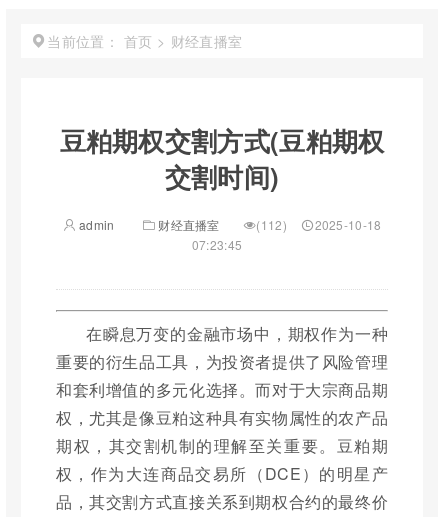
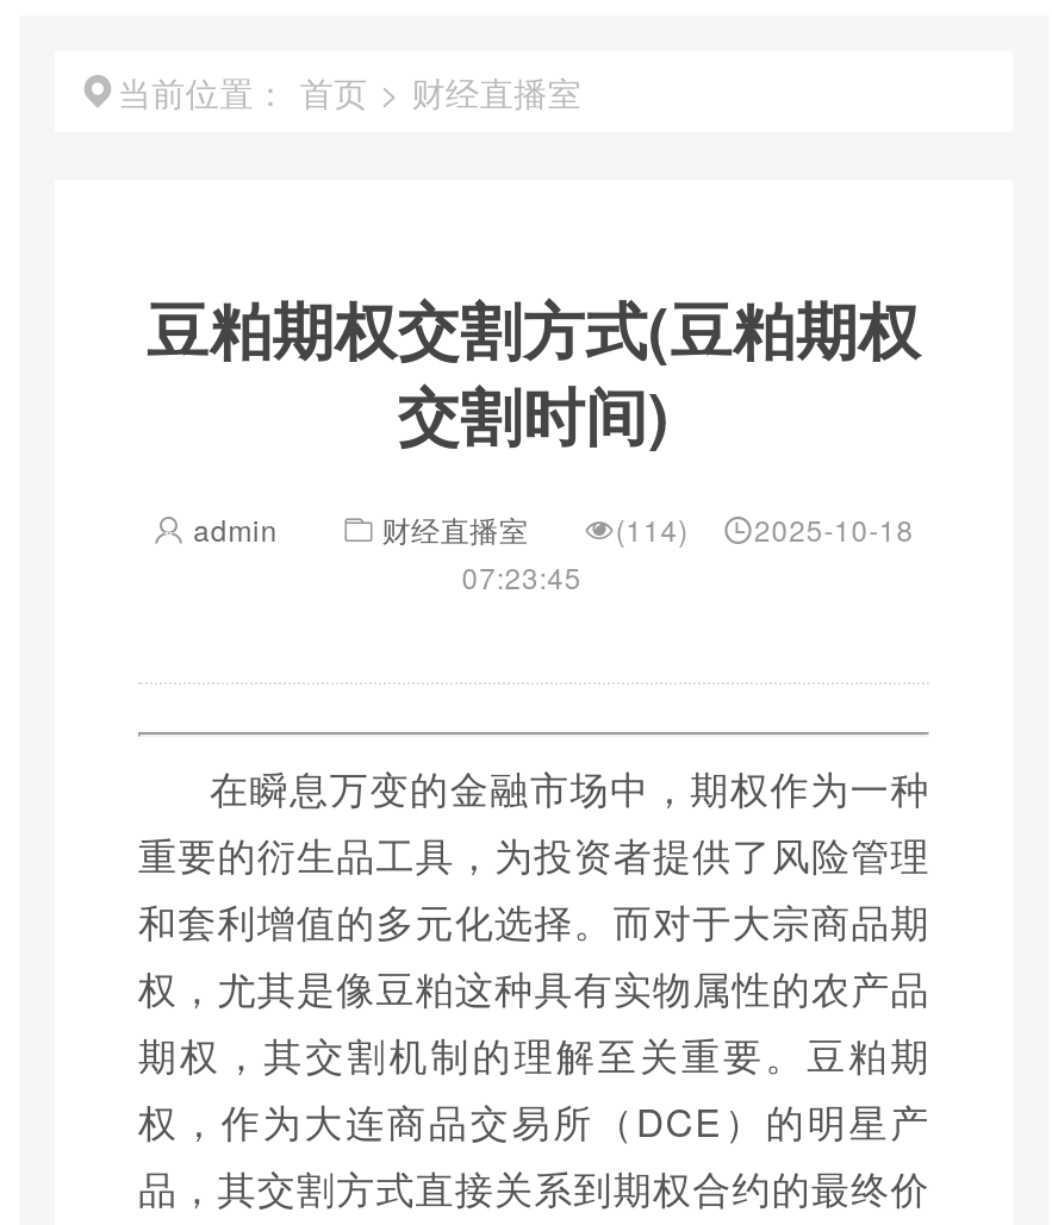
[256,216,381,233] (112) 2025-10-18 -> [616,508,914,549] (114) 2025-10-18

